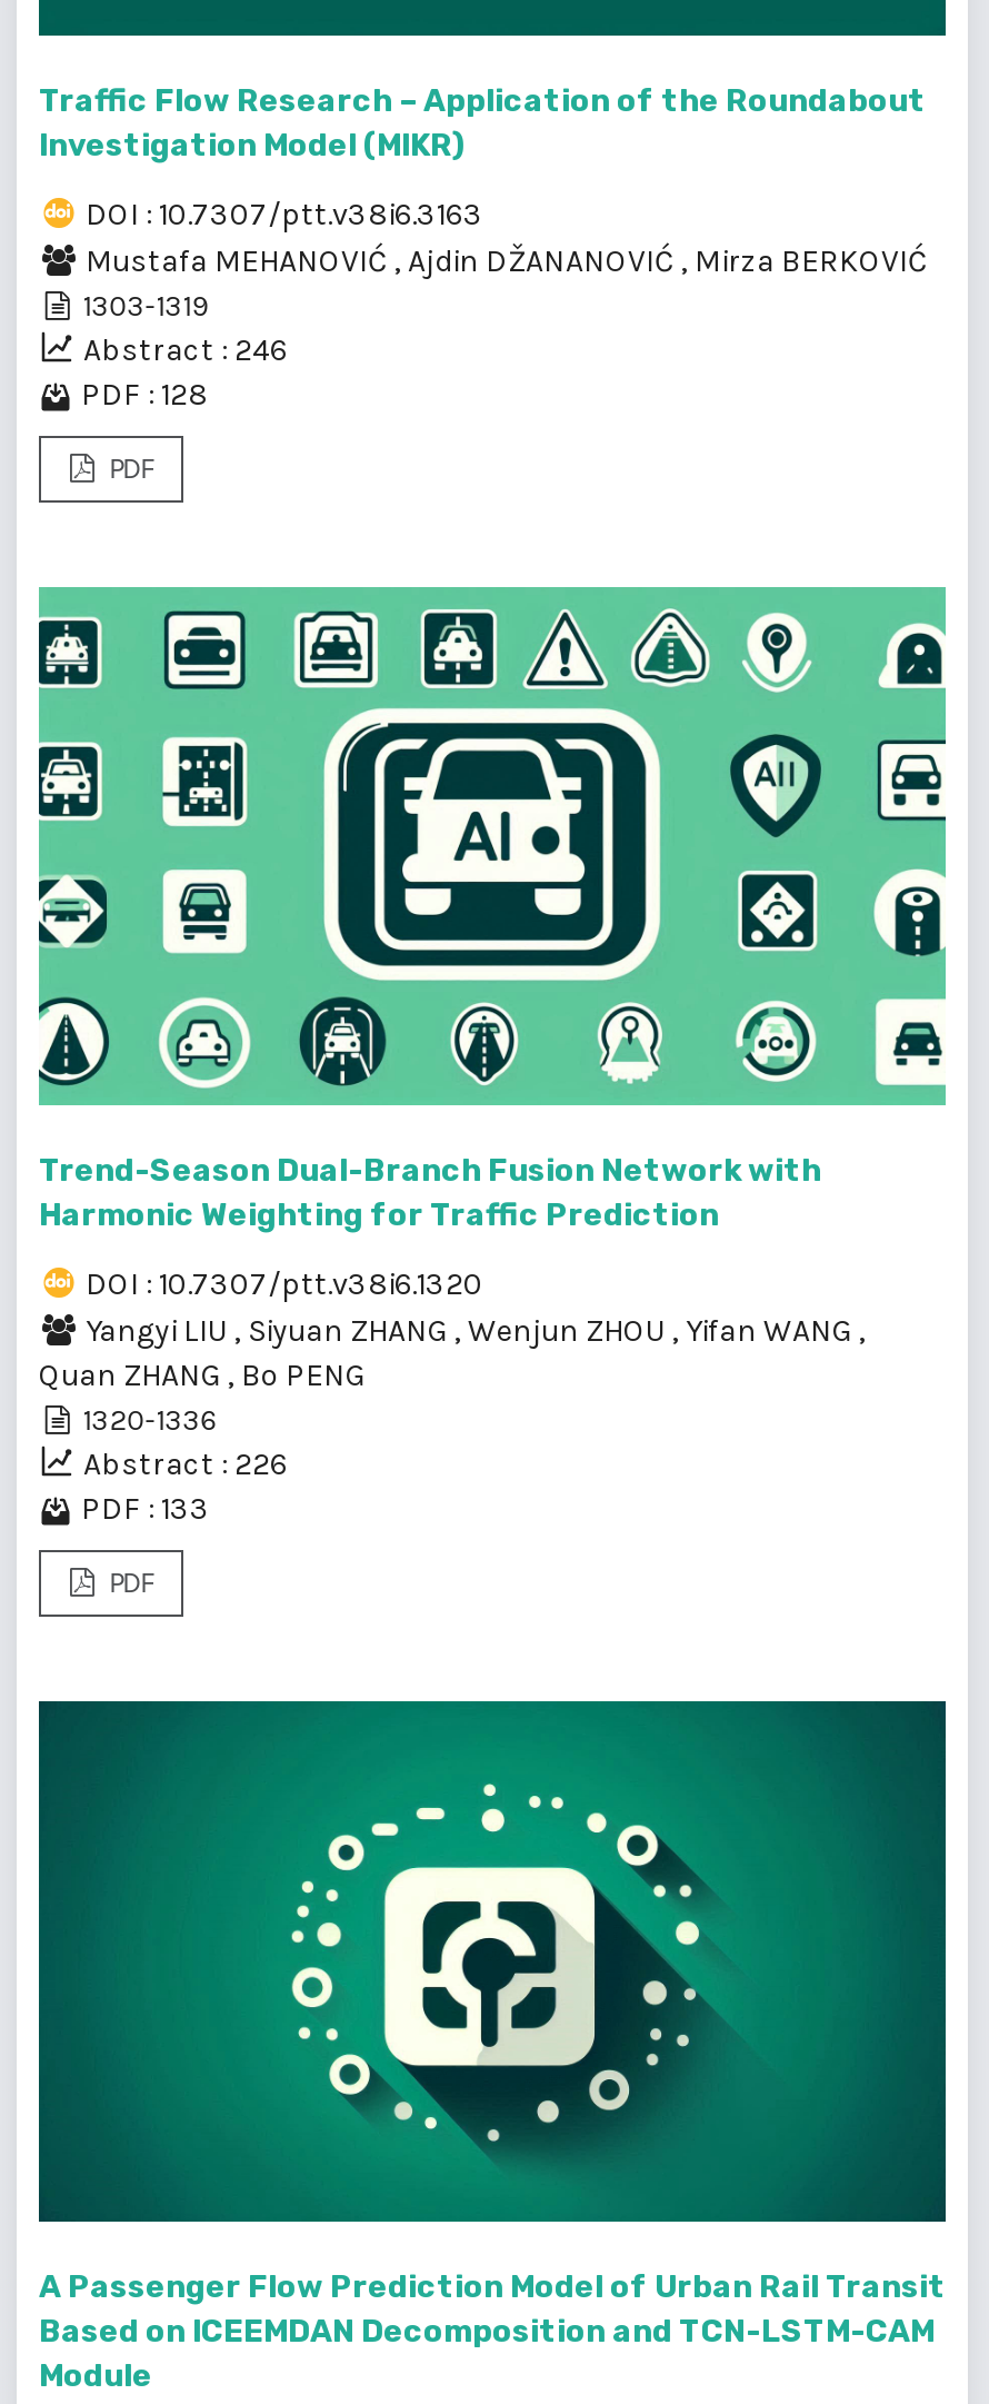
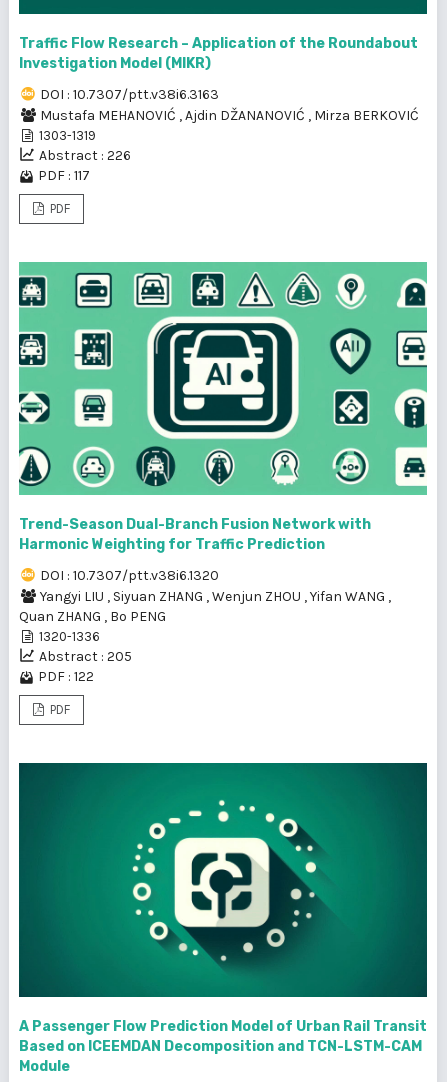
[83,332,288,370] Abstract : 246 -> [39,147,131,164] Abstract : 226
[81,376,208,414] PDF : 128 -> [38,167,90,184] PDF : 117
[83,1446,288,1484] Abstract : 226 -> [39,648,132,665] Abstract : 205
[81,1491,210,1529] PDF : 133 -> [38,668,94,685] PDF : 122

